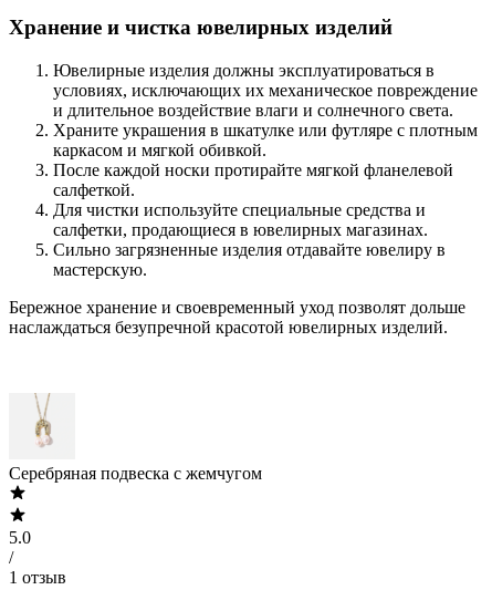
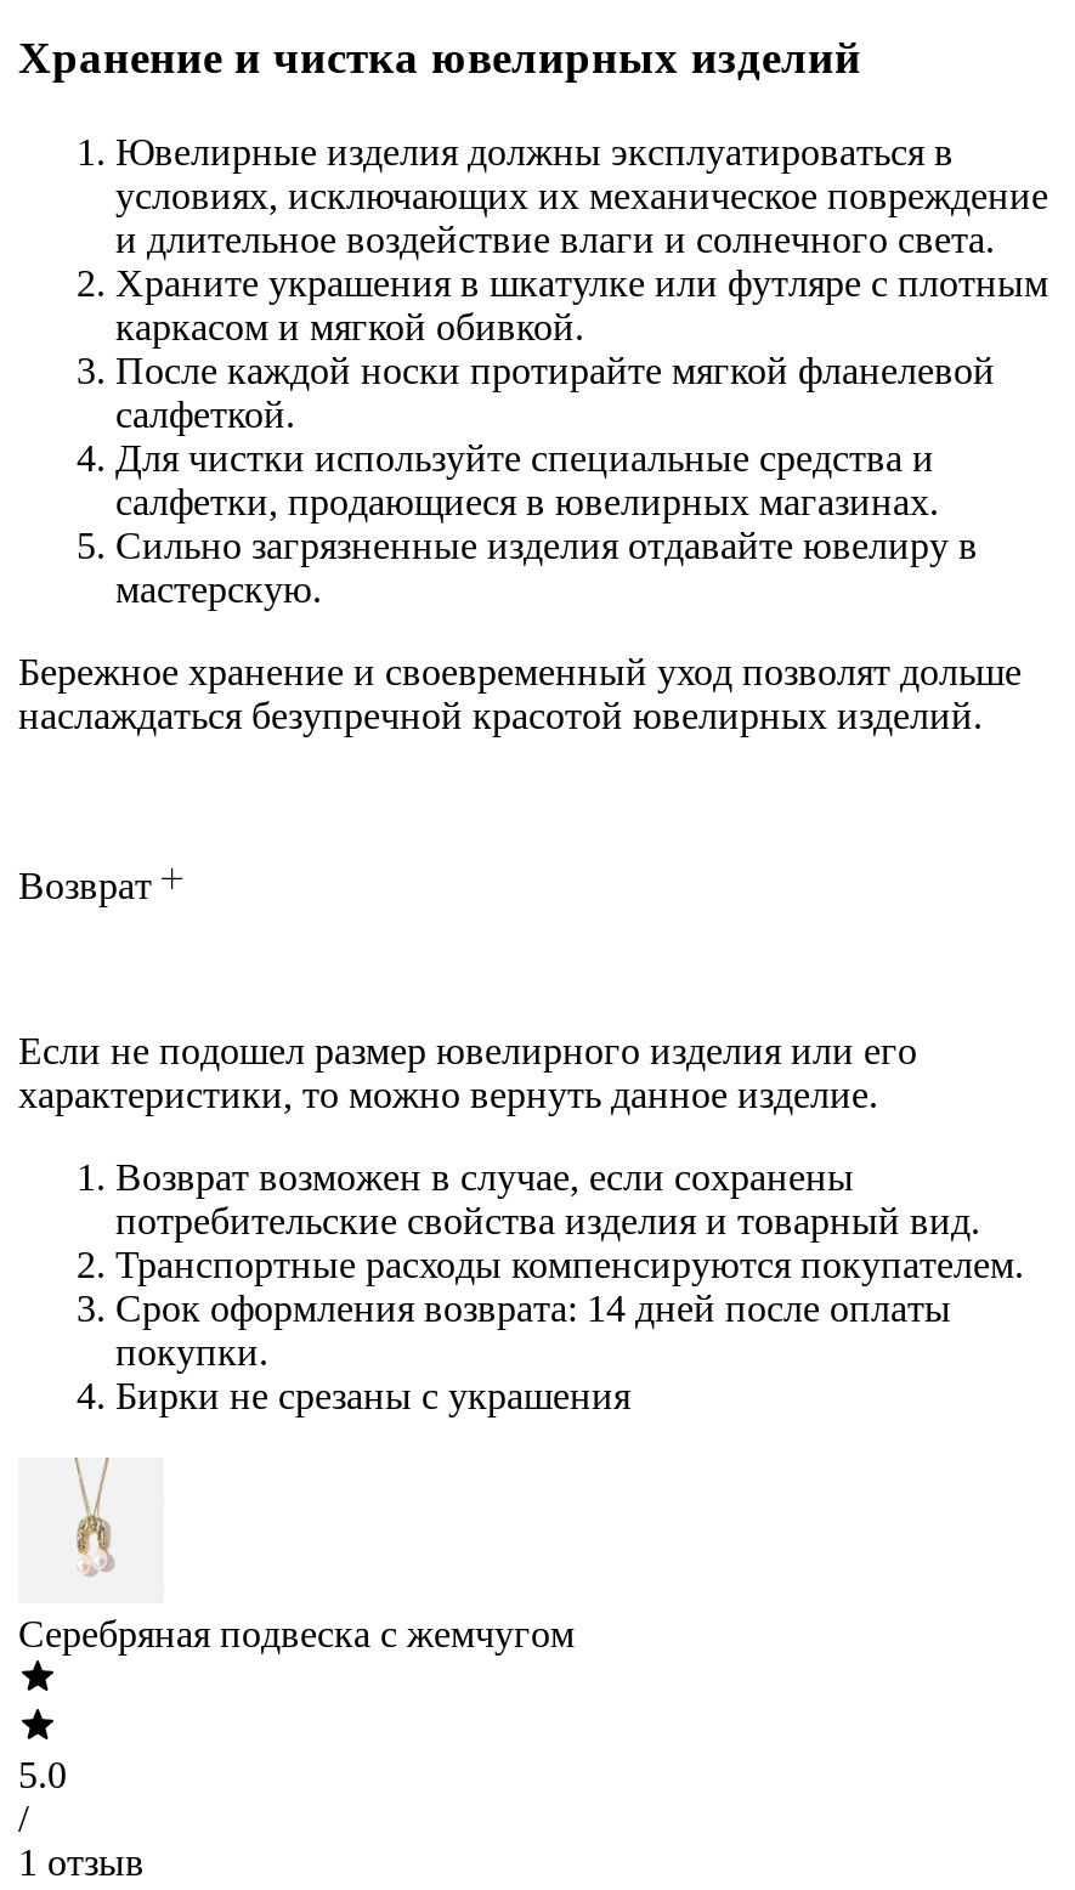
none -> [18,865,152,906] Возврат
none -> [18,1030,1024,1416] Если не подошел размер ювелирного изделия или его | характеристики, то можно вернуть данное изделие. | Возврат возможен в случае, если сохранены | потребительские свойства изделия и товарный вид. | Транспортные расходы компенсируются покупателем. | Срок оформления возврата: 14 дней после оплаты | покупки. | Бирки не срезаны с украшения

